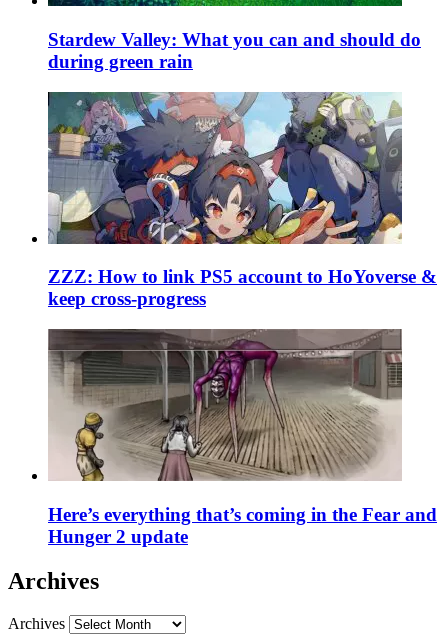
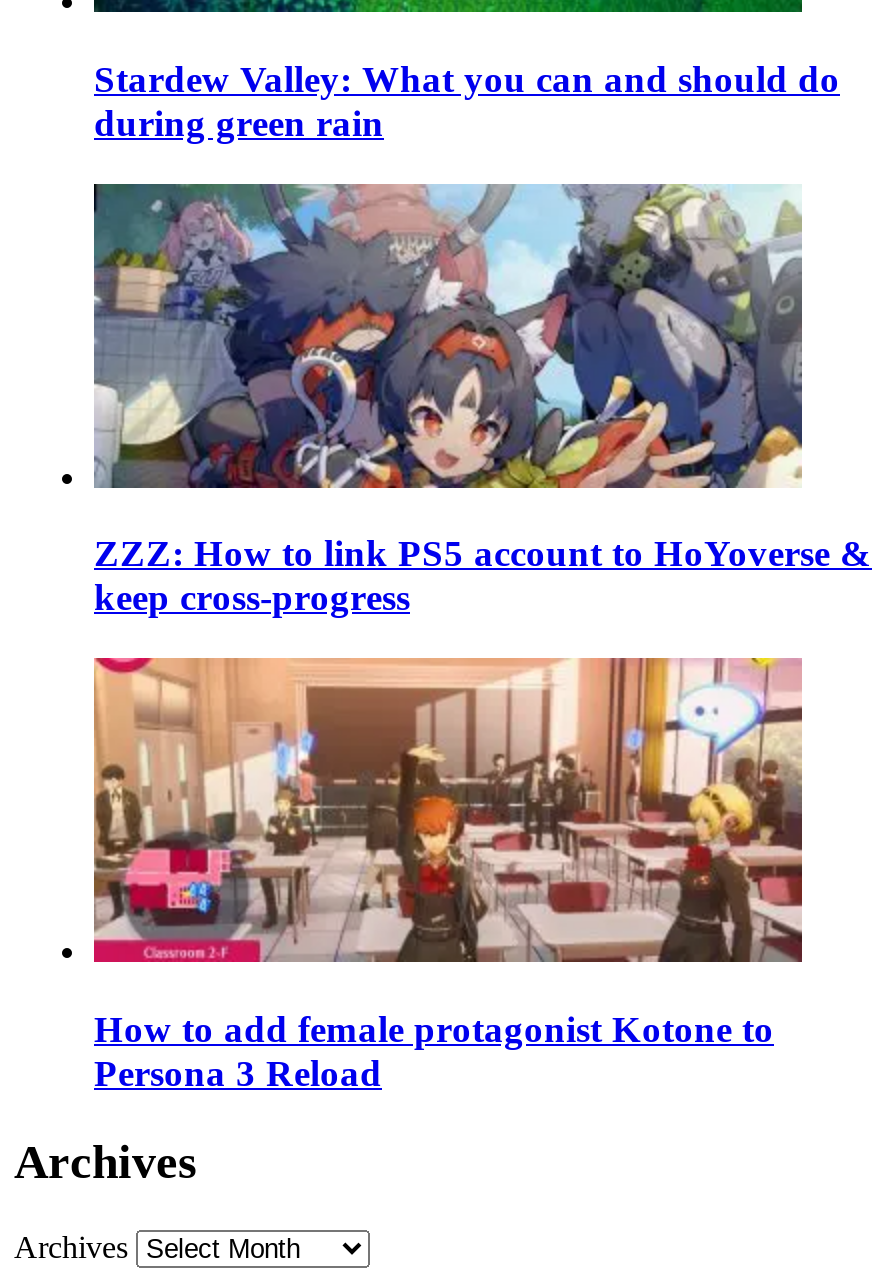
[47,328,437,547] [image] | Here’s everything that’s coming in the Fear and | Hunger 2 update -> [92,656,804,1094] [image] | How to add female protagonist Kotone to | Persona 3 Reload

